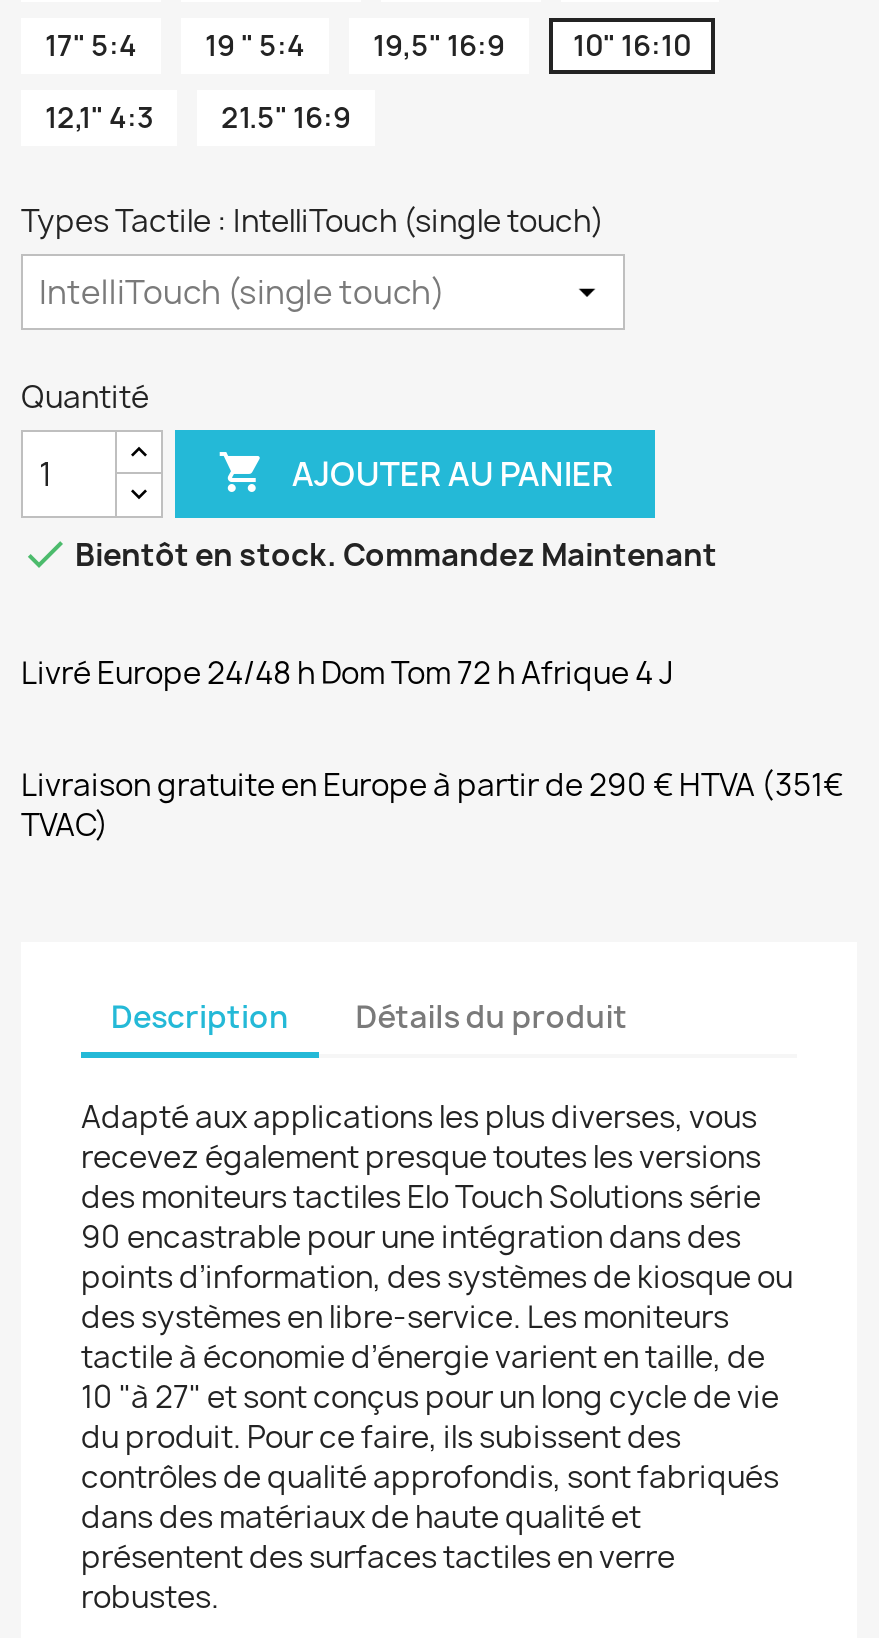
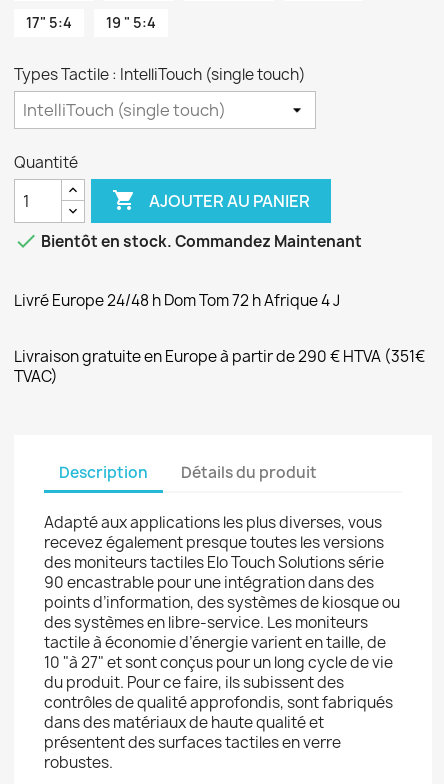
[45,26,691,136] 19,5" 16:9 | 10" 16:10 | 12,1" 4:3 | 21.5" 16:9 -> none

